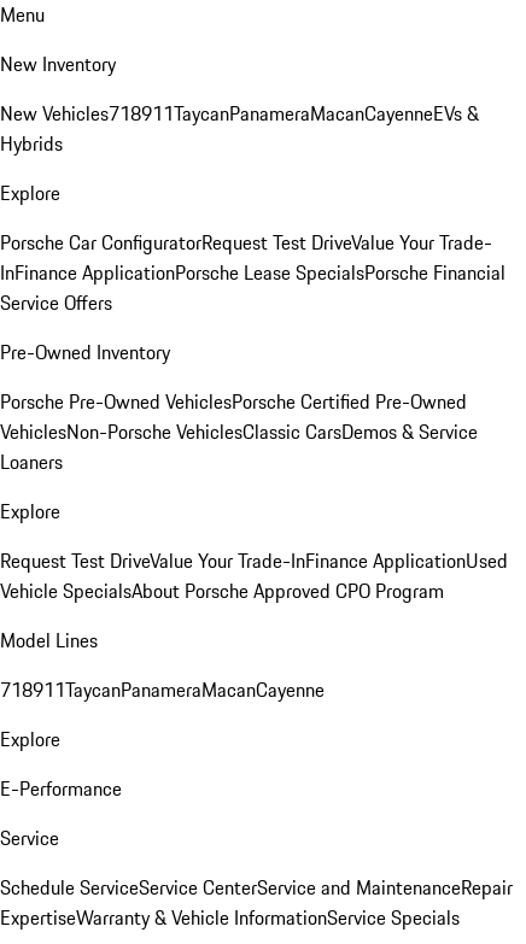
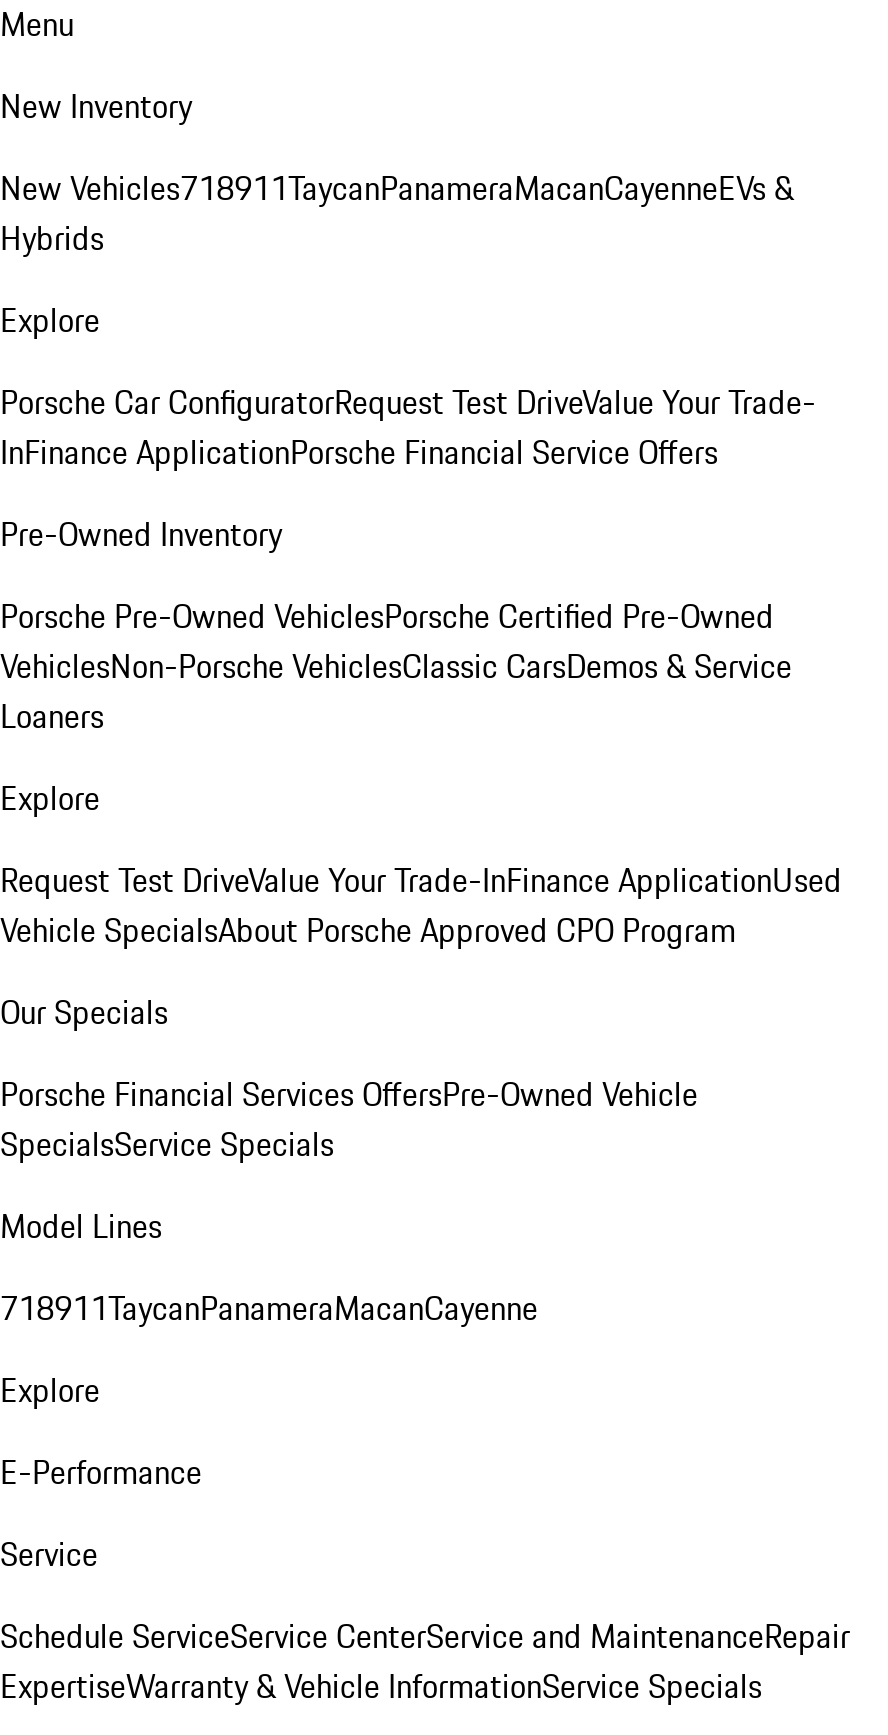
[0,258,505,317] InFinance ApplicationPorsche Lease SpecialsPorsche Financial | Service Offers -> [0,428,718,476] InFinance ApplicationPorsche Financial Service Offers
moved [0,338,508,605] -> [0,510,842,954]: Pre-Owned Inventory | Porsche Pre-Owned VehiclesPorsche Certified Pre-Owned | VehiclesNon-Porsche VehiclesClassic CarsDemos & Service | Loaners | Explore | Request Test DriveValue Your Trade-InFinance ApplicationUsed | Vehicle SpecialsAbout Porsche Approved CPO Program
none -> [0,988,698,1168] Our Specials | Porsche Financial Services OffersPre-Owned Vehicle | SpecialsService Specials

